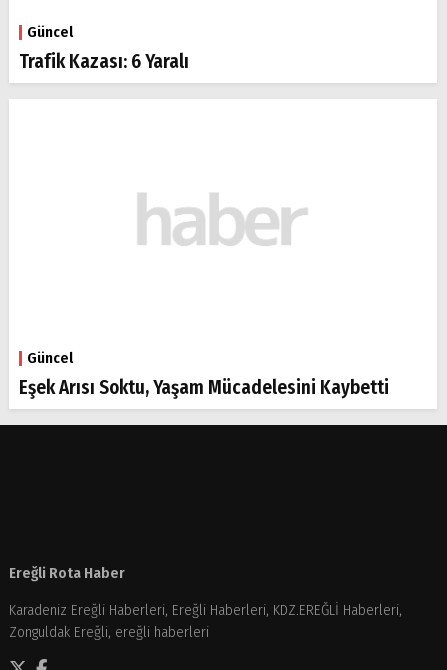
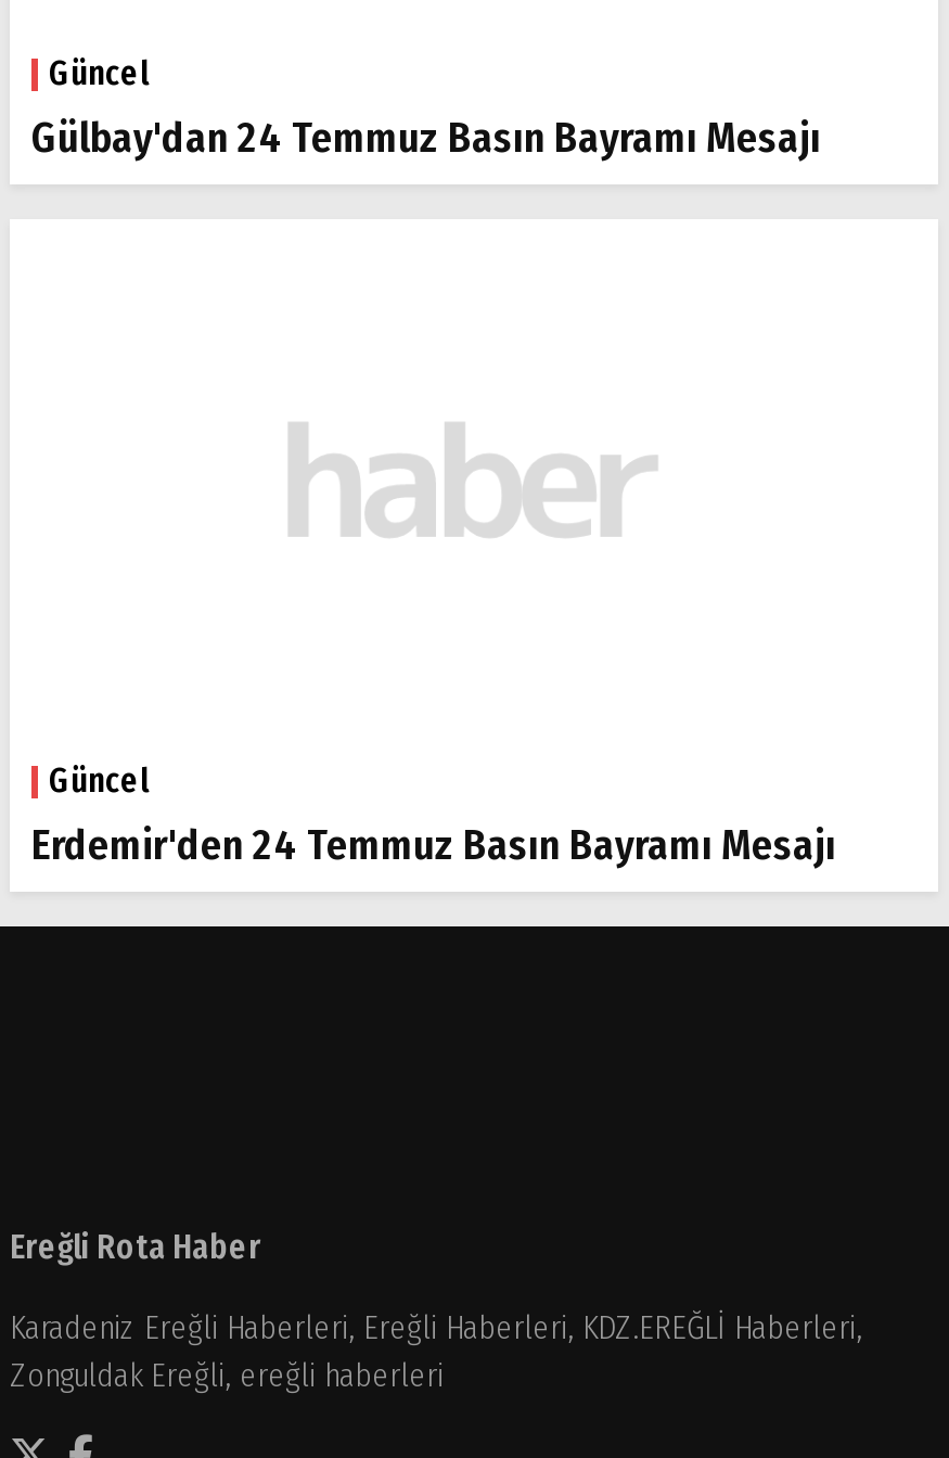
[19,49,189,72] Trafik Kazası: 6 Yaralı -> [31,112,821,162] Gülbay'dan 24 Temmuz Basın Bayramı Mesajı
[19,376,389,399] Eşek Arısı Soktu, Yaşam Mücadelesini Kaybetti -> [31,821,836,870] Erdemir'den 24 Temmuz Basın Bayramı Mesajı

